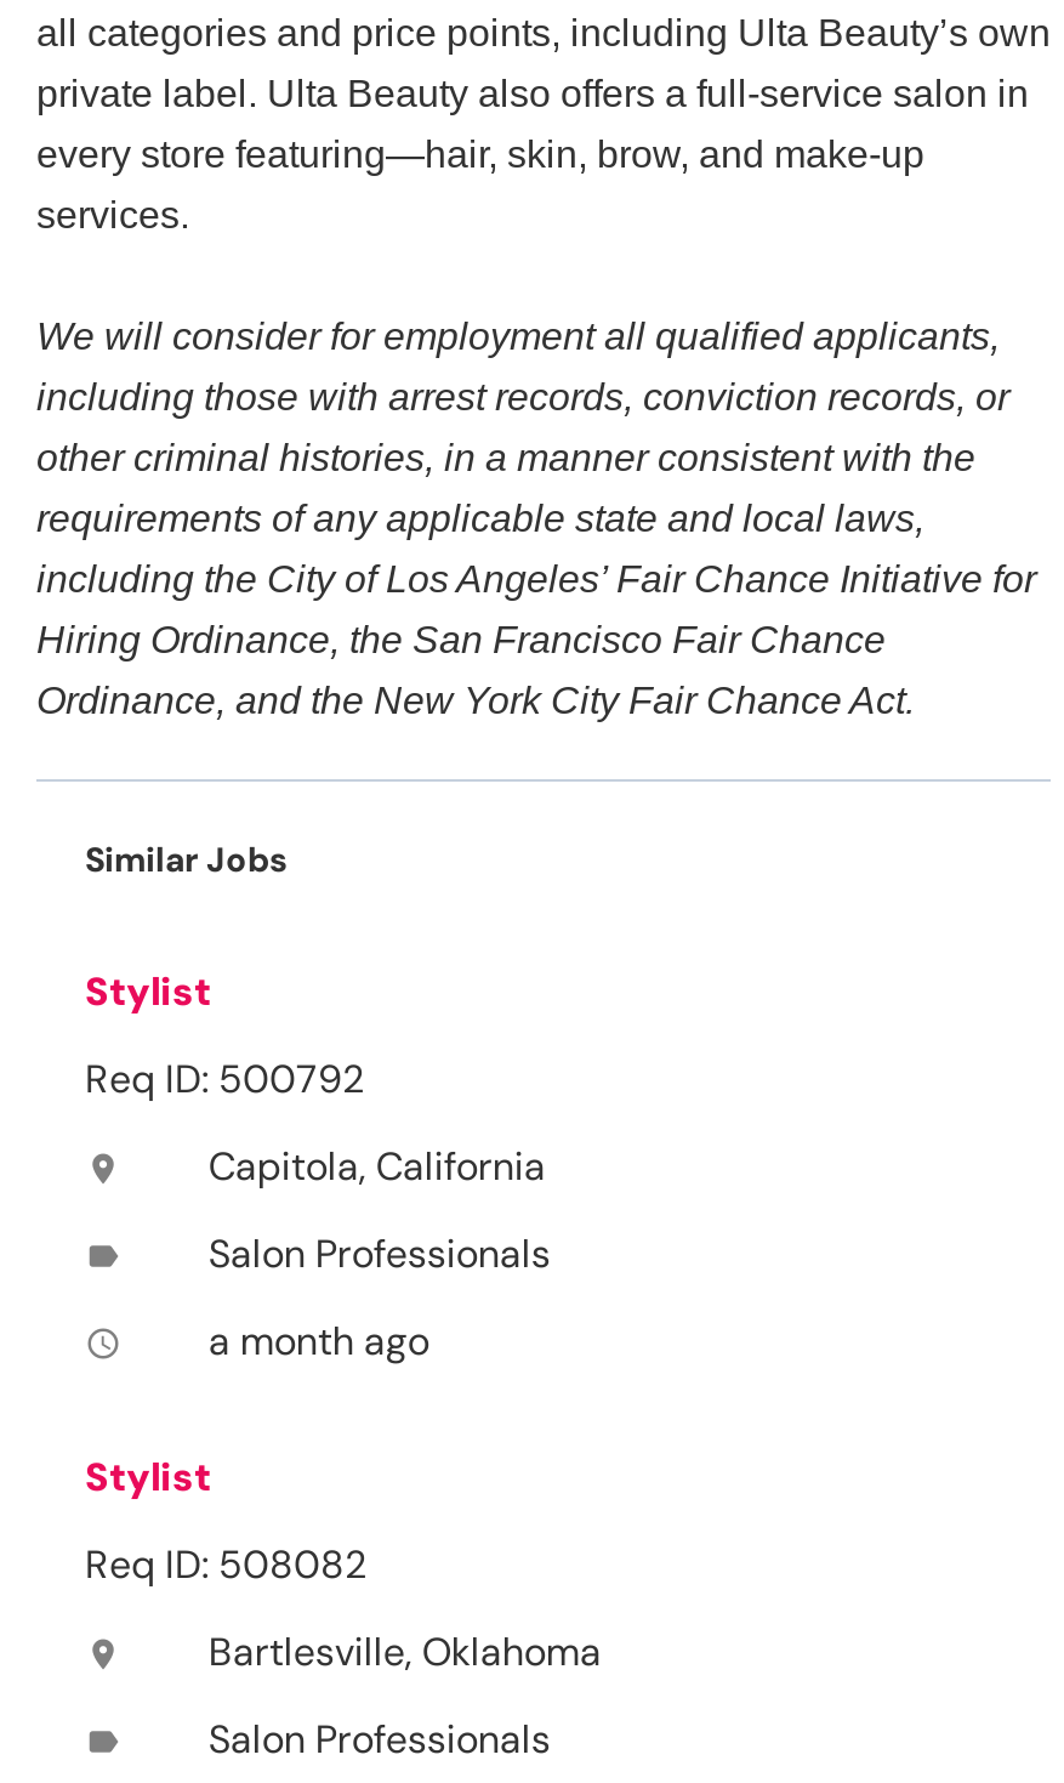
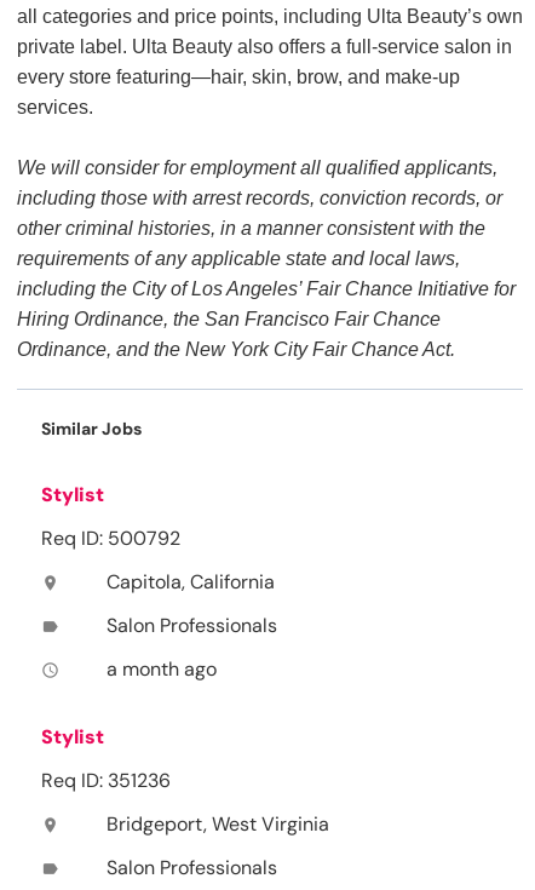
[85,1540,366,1590] Req ID: 508082 -> [41,768,171,793] Req ID: 351236
[208,1627,601,1678] Bartlesville, Oklahoma -> [107,812,329,837] Bridgeport, West Virginia

